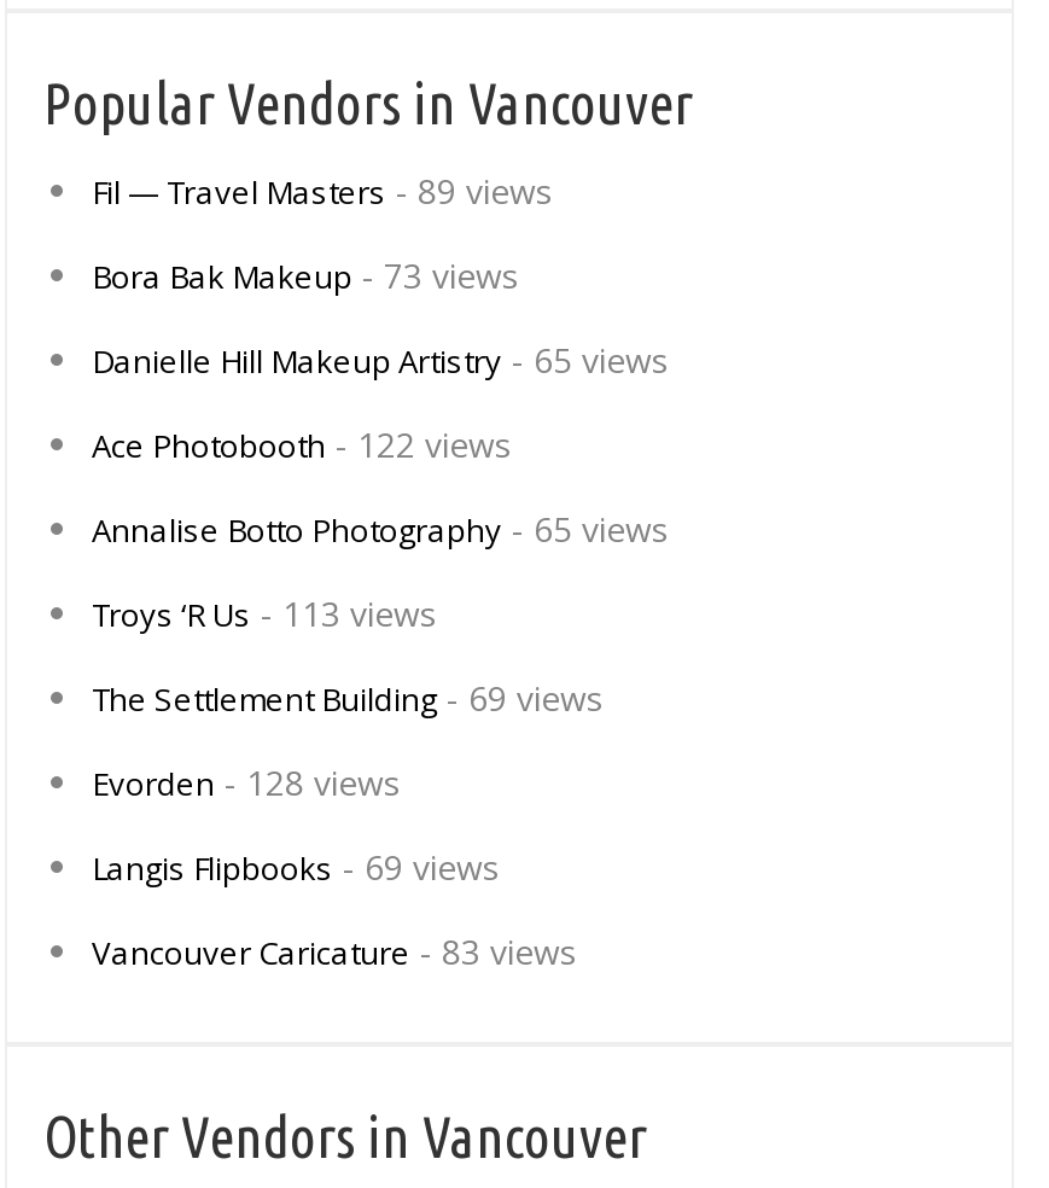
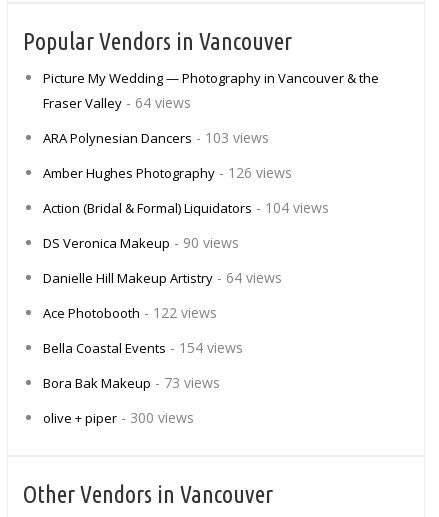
[92,167,669,382] Fil — Travel Masters - 89 views | Danielle Hill Makeup Artistry - 65 views -> [43,69,379,287] Picture My Wedding — Photography in Vancouver & the | Fraser Valley - 64 views | ARA Polynesian Dancers - 103 views | Amber Hughes Photography - 126 views | Action (Bridal & Formal) Liquidators - 104 views | DS Veronica Makeup - 90 views | Danielle Hill Makeup Artistry - 64 views
moved [92,252,519,298] -> [43,373,220,392]: Bora Bak Makeup - 73 views
moved [92,421,512,467] -> [43,303,217,322]: Ace Photobooth - 122 views
[92,505,669,974] Annalise Botto Photography - 65 views | Troys ‘R Us - 113 views | The Settlement Building - 69 views | Evorden - 128 views | Langis Flipbooks - 69 views | Vancouver Caricature - 83 views -> [43,338,243,427] Bella Coastal Events - 154 views | olive + piper - 300 views

